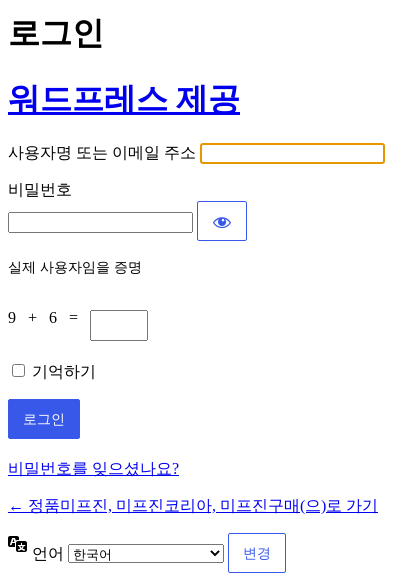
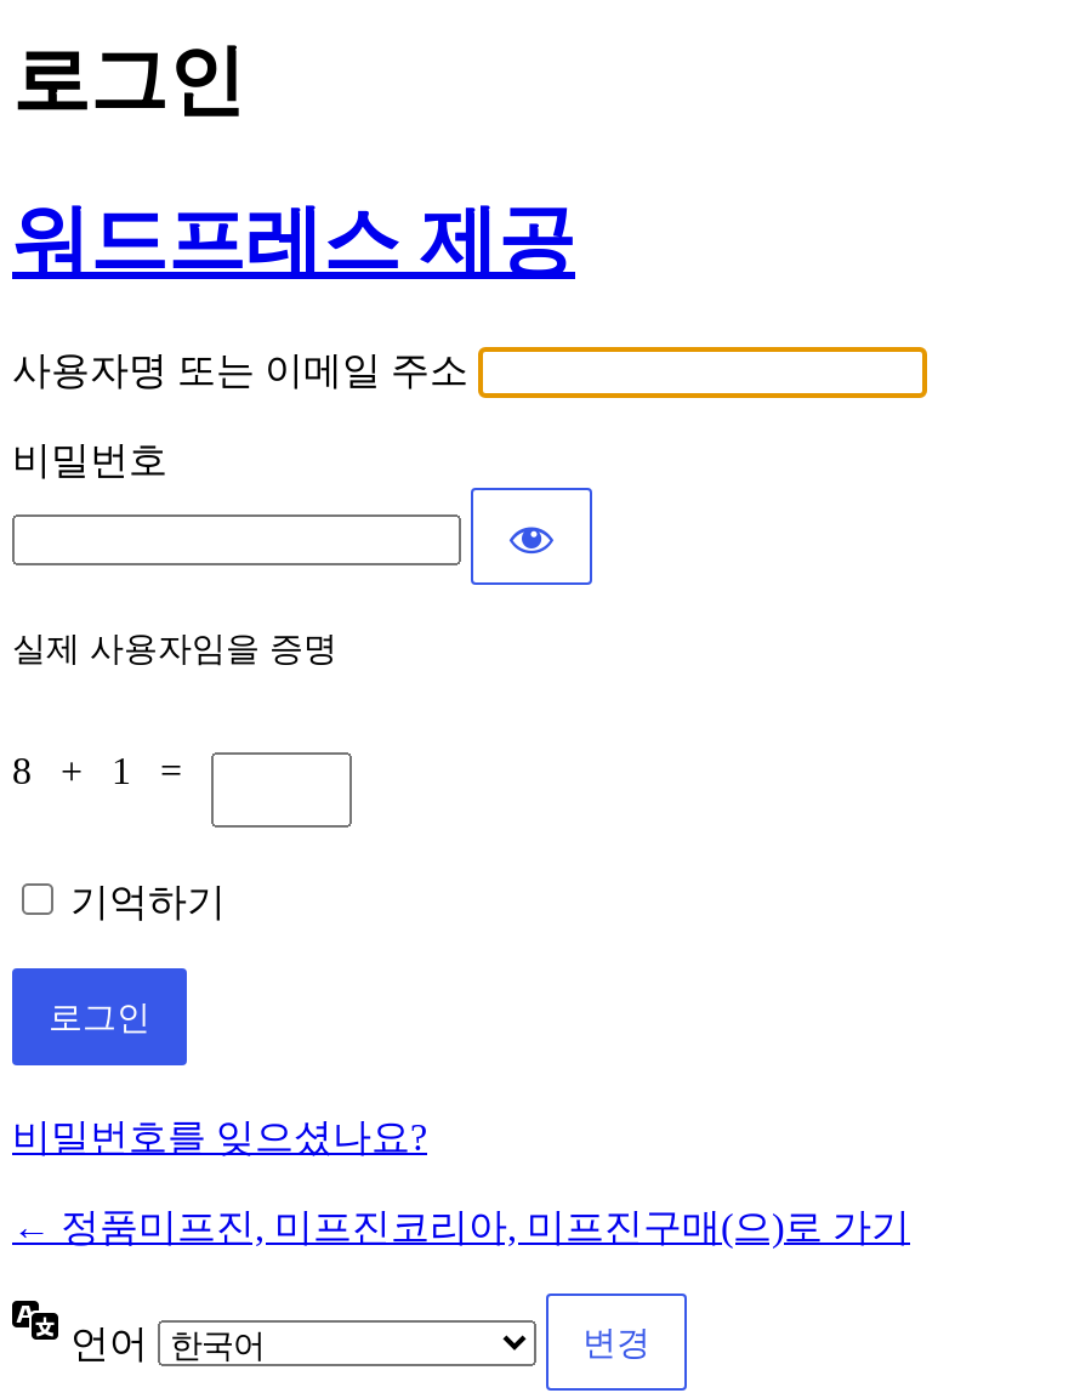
[8,309,90,326] 9 + 6 = -> [12,751,211,792] 8 + 1 =

